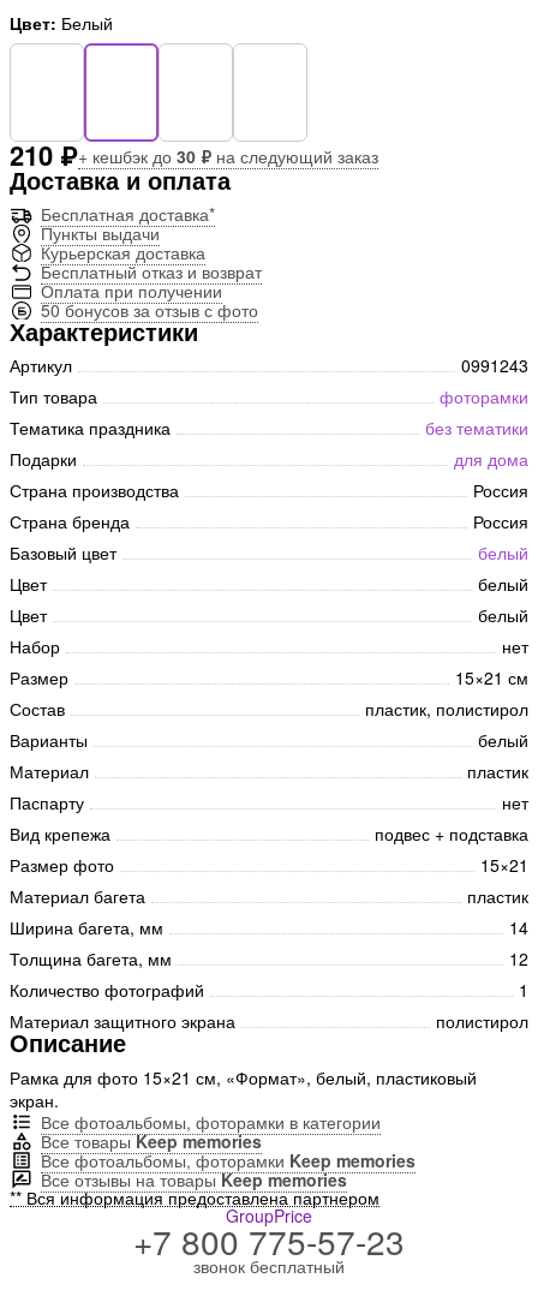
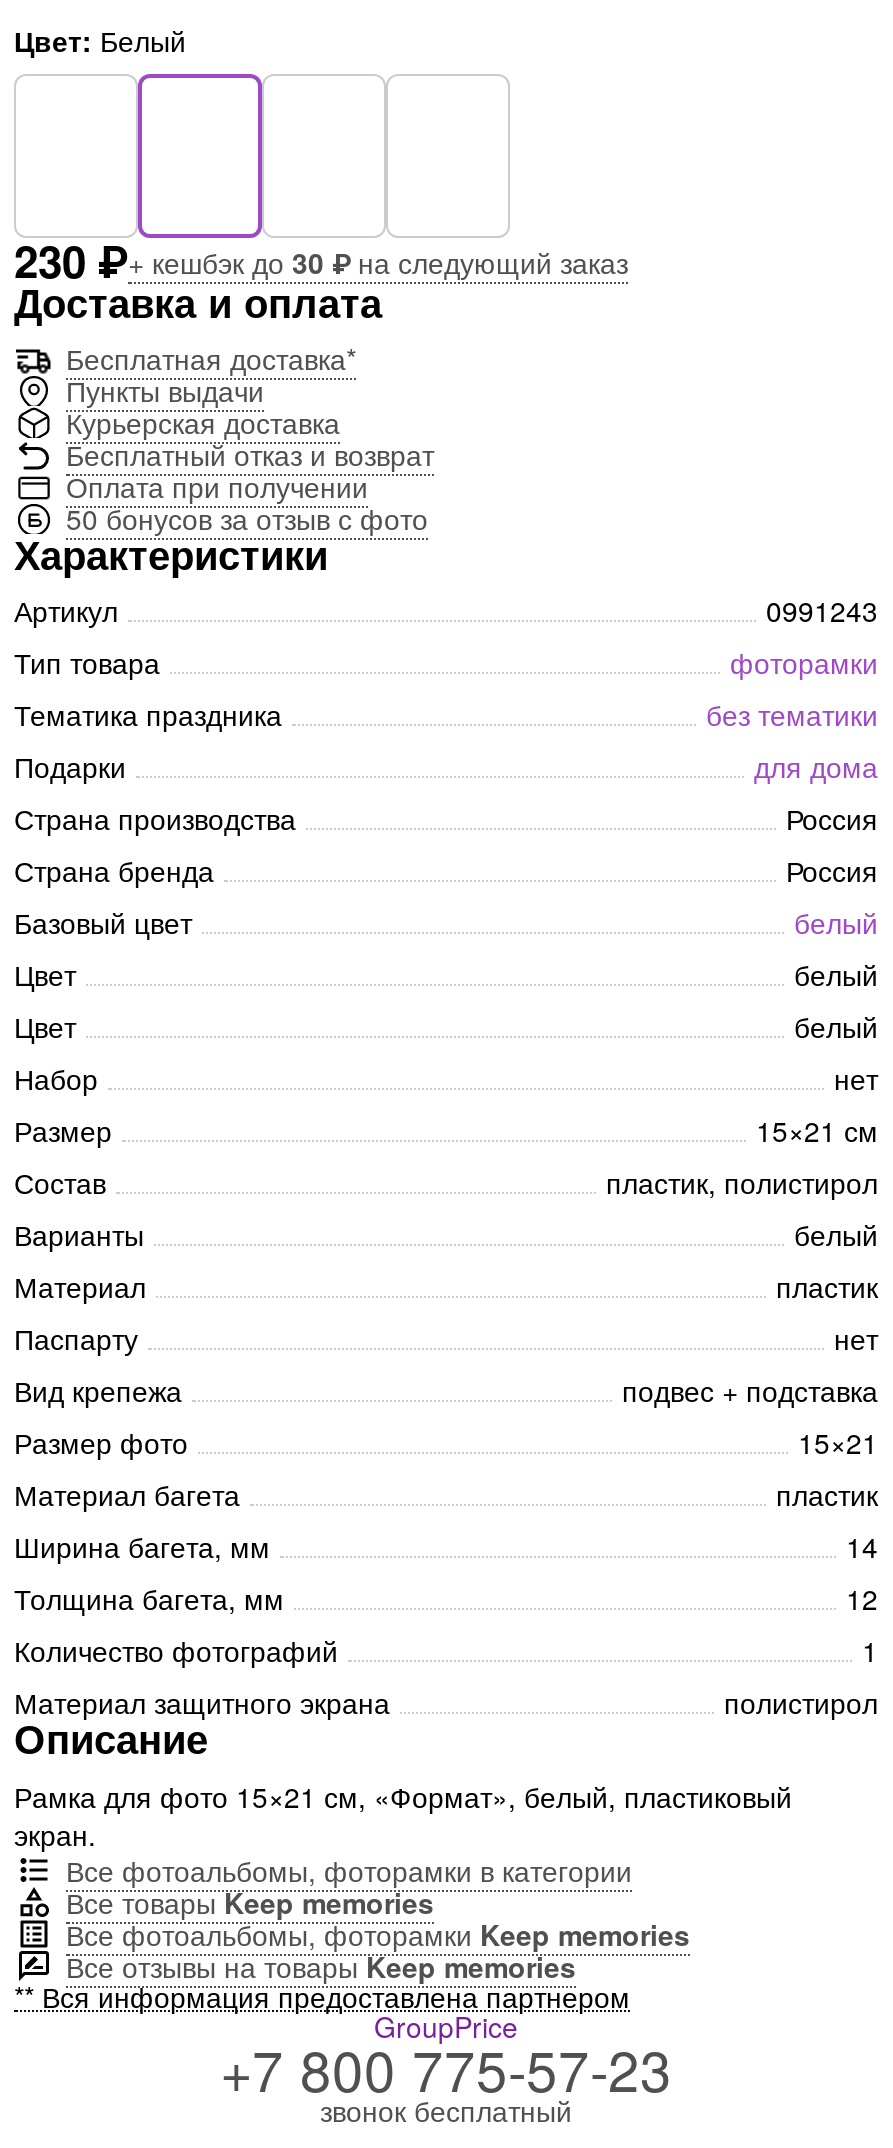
[10,136,378,174] 210 ₽+ кешбэк до 30 ₽на следующий заказ -> [14,228,628,292] 230 ₽+ кешбэк до 30 ₽на следующий заказ

